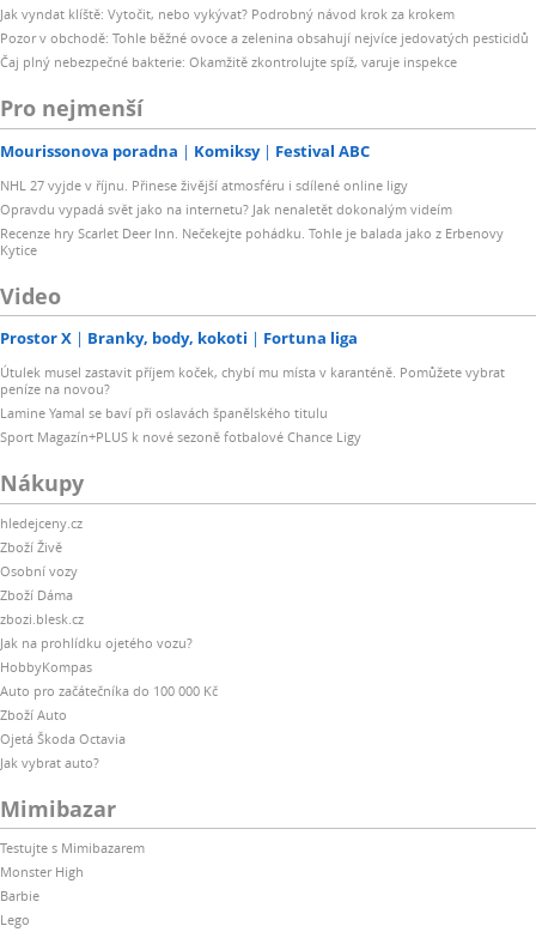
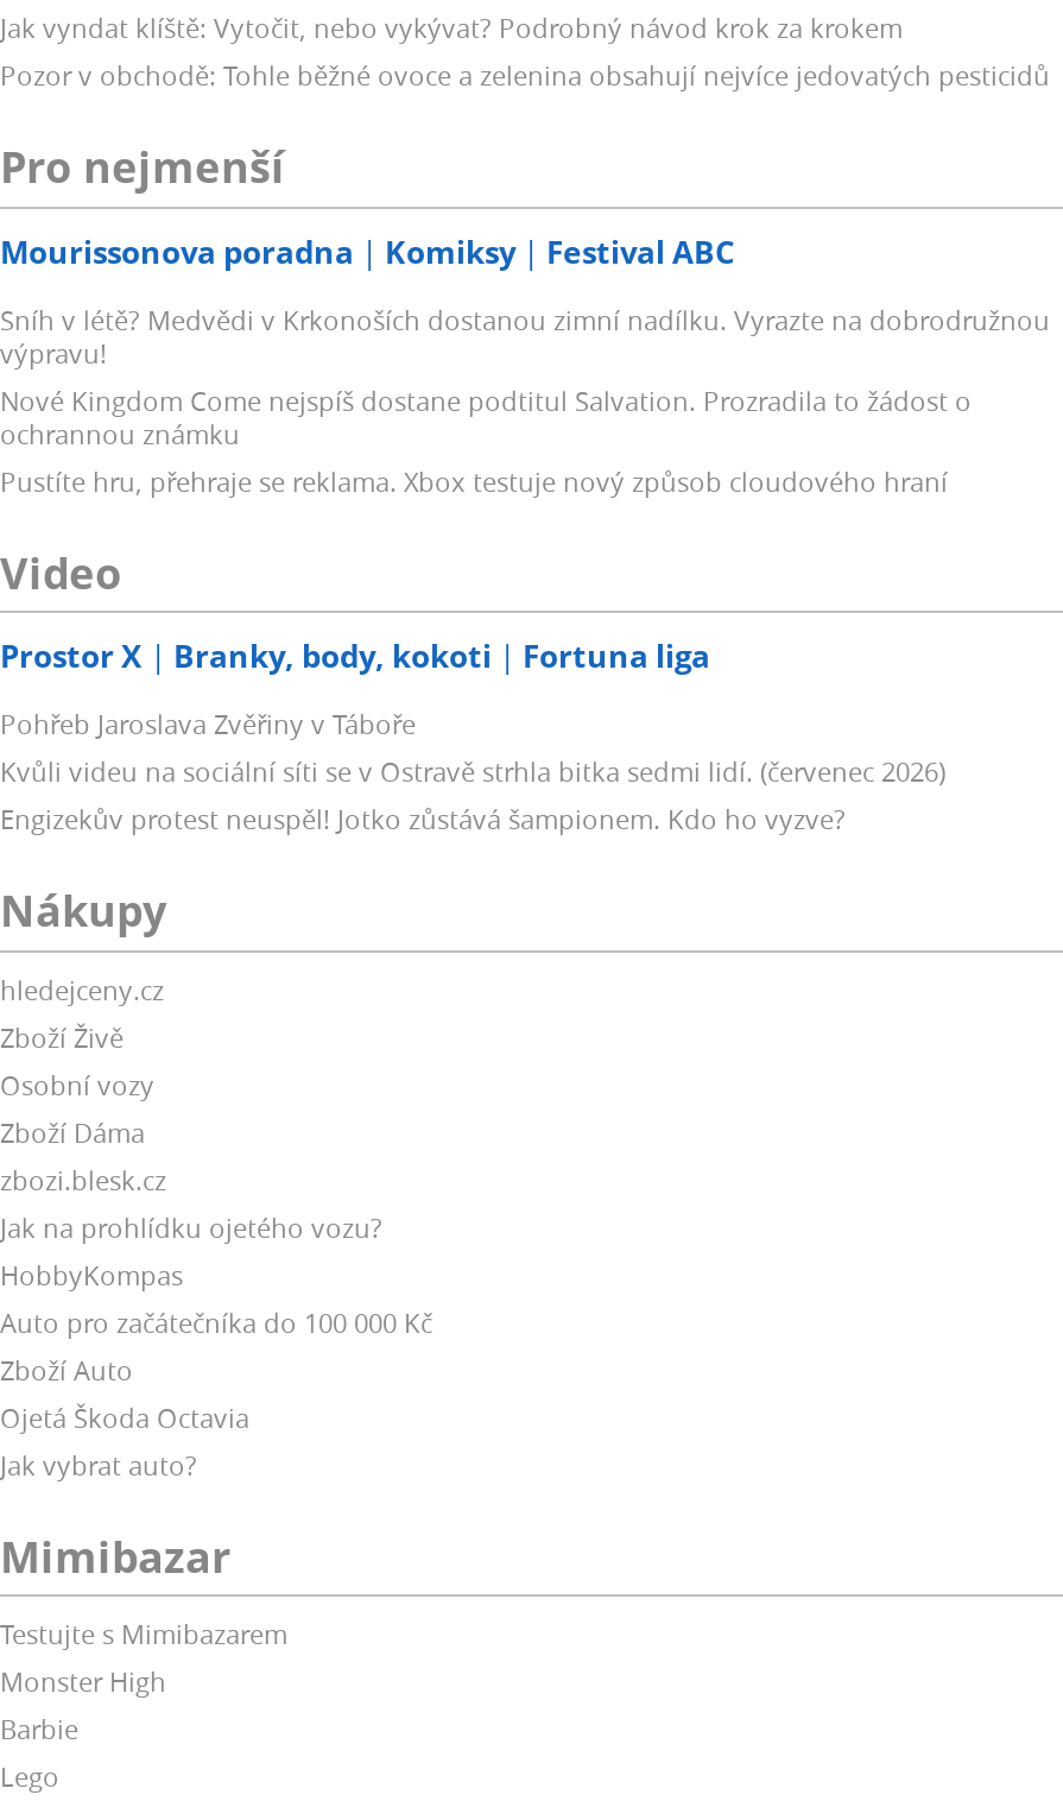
[0,53,457,71] Čaj plný nebezpečné bakterie: Okamžitě zkontrolujte spíž, varuje inspekce -> none
[0,175,504,258] NHL 27 vyjde v říjnu. Přinese živější atmosféru i sdílené online ligy | Opravdu vypadá svět jako na internetu? Jak nenaletět dokonalým videím | Recenze hry Scarlet Deer Inn. Nečekejte pohádku. Tohle je balada jako z Erbenovy | Kytice -> [0,301,1050,498] Sníh v létě? Medvědi v Krkonoších dostanou zimní nadílku. Vyrazte na dobrodružnou | výpravu! | Nové Kingdom Come nejspíš dostane podtitul Salvation. Prozradila to žádost o | ochrannou známku | Pustíte hru, přehraje se reklama. Xbox testuje nový způsob cloudového hraní
[0,363,505,446] Útulek musel zastavit příjem koček, chybí mu místa v karanténě. Pomůžete vybrat | peníze na novou? | Lamine Yamal se baví při oslavách španělského titulu | Sport Magazín+PLUS k nové sezoně fotbalové Chance Ligy -> [0,706,945,836] Pohřeb Jaroslava Zvěřiny v Táboře | Kvůli videu na sociální síti se v Ostravě strhla bitka sedmi lidí. (červenec 2026) | Engizekův protest neuspěl! Jotko zůstává šampionem. Kdo ho vyzve?

